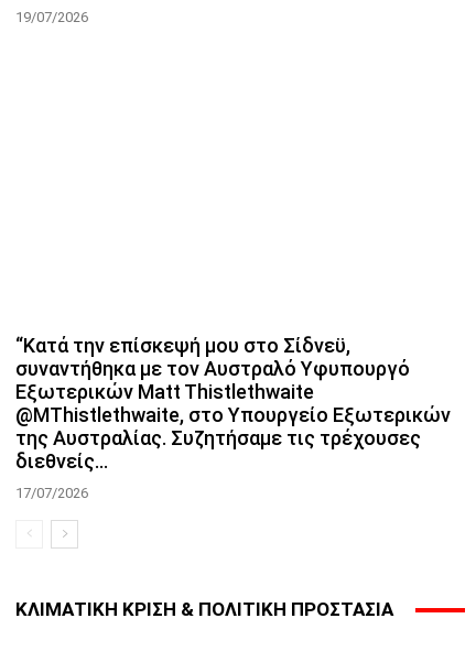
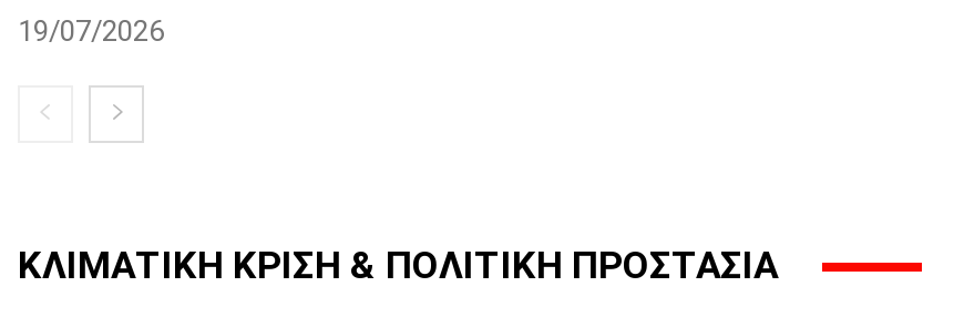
[15,334,451,502] “Κατά την επίσκεψή μου στο Σίδνεϋ, | συναντήθηκα με τον Αυστραλό Υφυπουργό | Εξωτερικών Matt Thistlethwaite | @MThistlethwaite, στο Υπουργείο Εξωτερικών | της Αυστραλίας. Συζητήσαμε τις τρέχουσες | διεθνείς... | 17/07/2026 -> none

